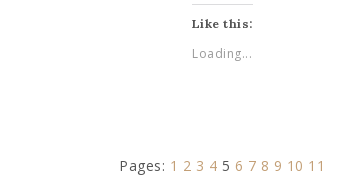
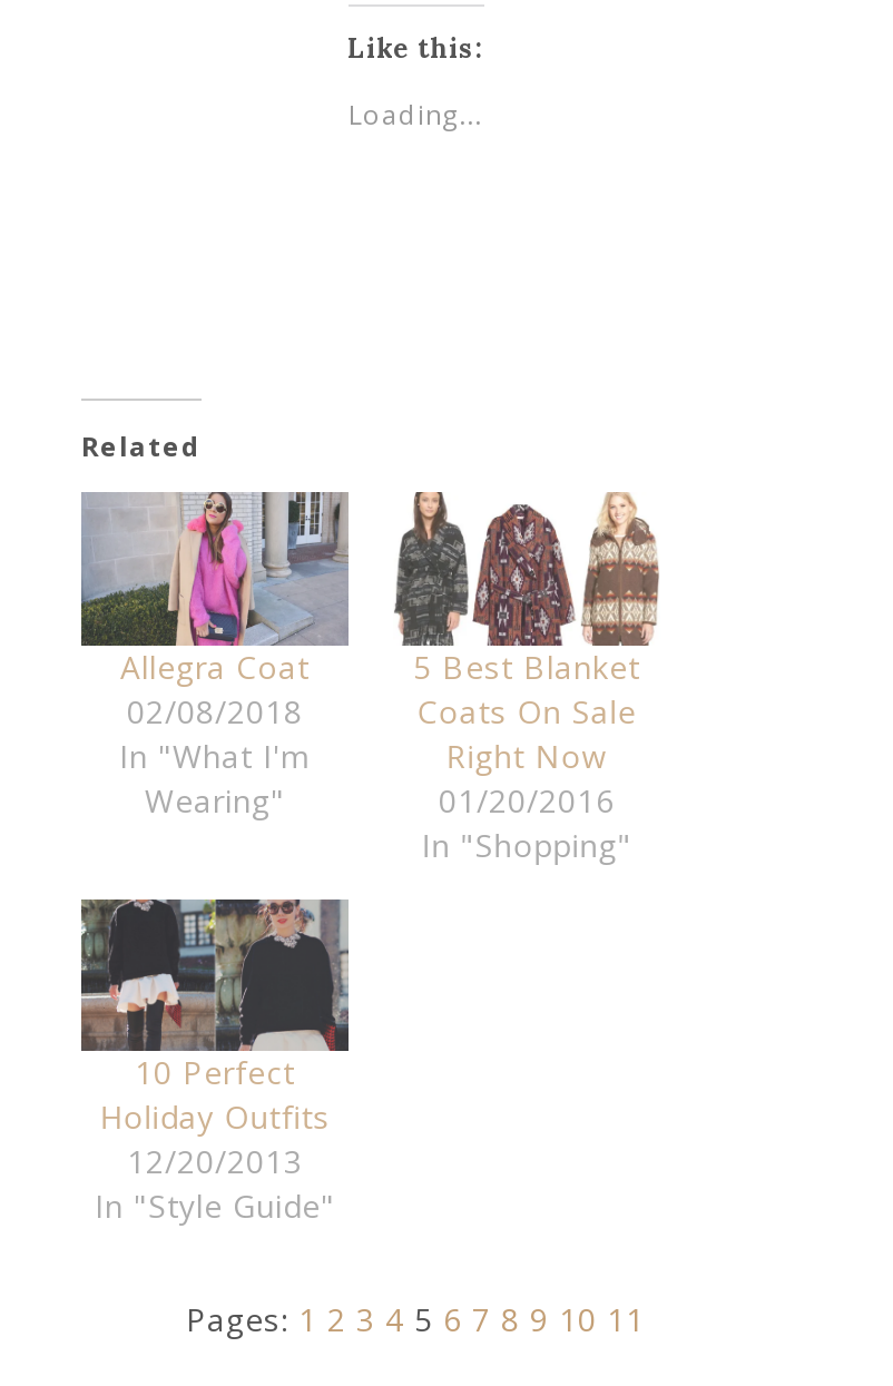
none -> [79,489,351,822] [image] | Allegra Coat | 02/08/2018 | In "What I'm | Wearing"
none -> [79,896,351,1228] [image] | 10 Perfect | Holiday Outfits | 12/20/2013 | In "Style Guide"
none -> [81,429,200,466] Related
none -> [393,489,660,866] [image] | 5 Best Blanket | Coats On Sale | Right Now | 01/20/2016 | In "Shopping"

